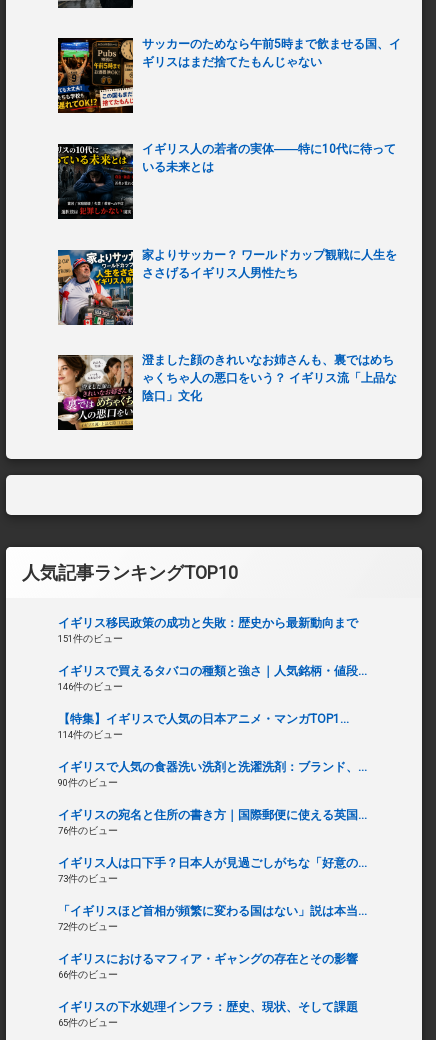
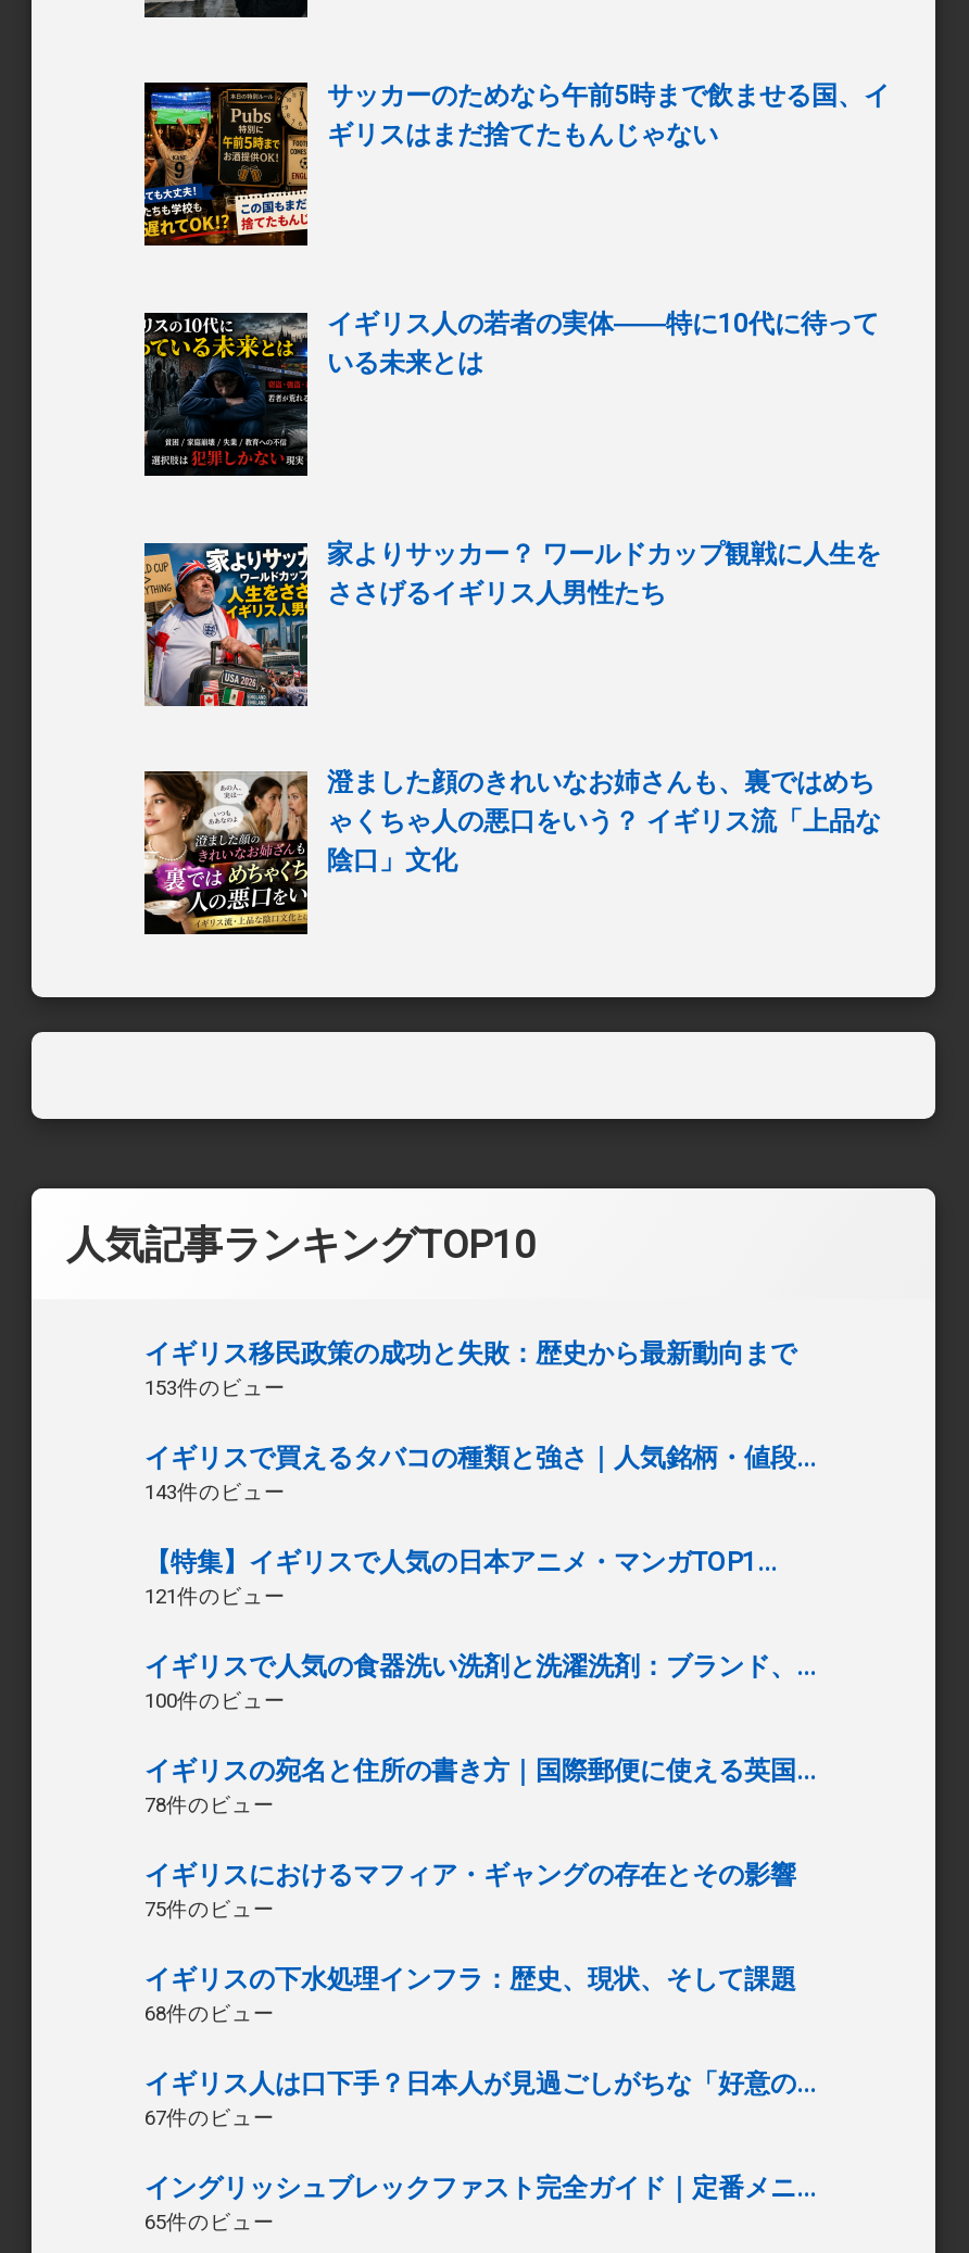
[58,633,123,644] 151件のビュー -> [144,1375,286,1399] 153件のビュー
[58,681,123,692] 146件のビュー -> [144,1480,286,1503] 143件のビュー
[58,729,123,740] 114件のビュー -> [144,1584,286,1608] 121件のビュー
[58,777,118,788] 90件のビュー -> [144,1688,286,1712] 100件のビュー
[58,825,118,836] 76件のビュー -> [144,1792,275,2025] 78件のビュー | 75件のビュー | 68件のビュー
moved [58,856,367,870] -> [144,2068,816,2099]: イギリス人は口下手？日本人が見過ごしがちな「好意の...
[58,873,367,980] 73件のビュー | 「イギリスほど首相が頻繁に変わる国はない」説は本当... | 72件のビュー | 66件のビュー -> [144,2105,816,2203] 67件のビュー | イングリッシュブレックファスト完全ガイド｜定番メニ...
moved [58,952,358,966] -> [144,1860,796,1890]: イギリスにおけるマフィア・ギャングの存在とその影響
moved [58,1000,358,1014] -> [144,1964,796,1994]: イギリスの下水処理インフラ：歴史、現状、そして課題

